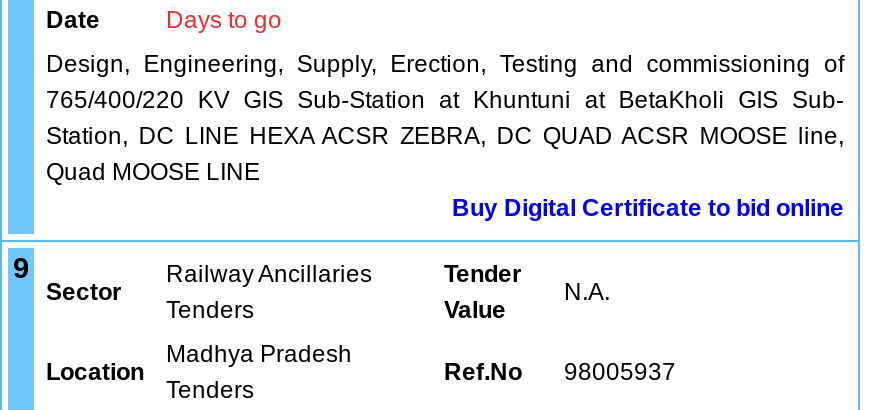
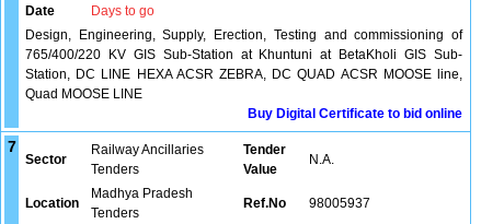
[13,252,29,284] 9 -> [7,138,16,155] 7

